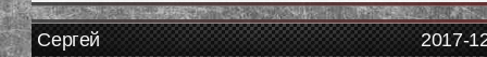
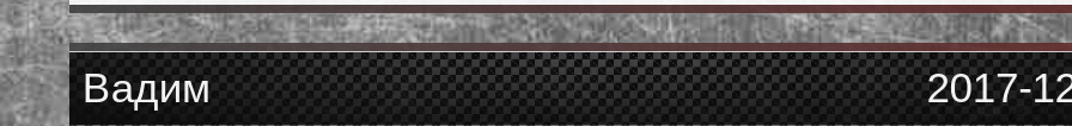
[37,30,100,51] Сергей -> [82,65,211,113] Вадим

